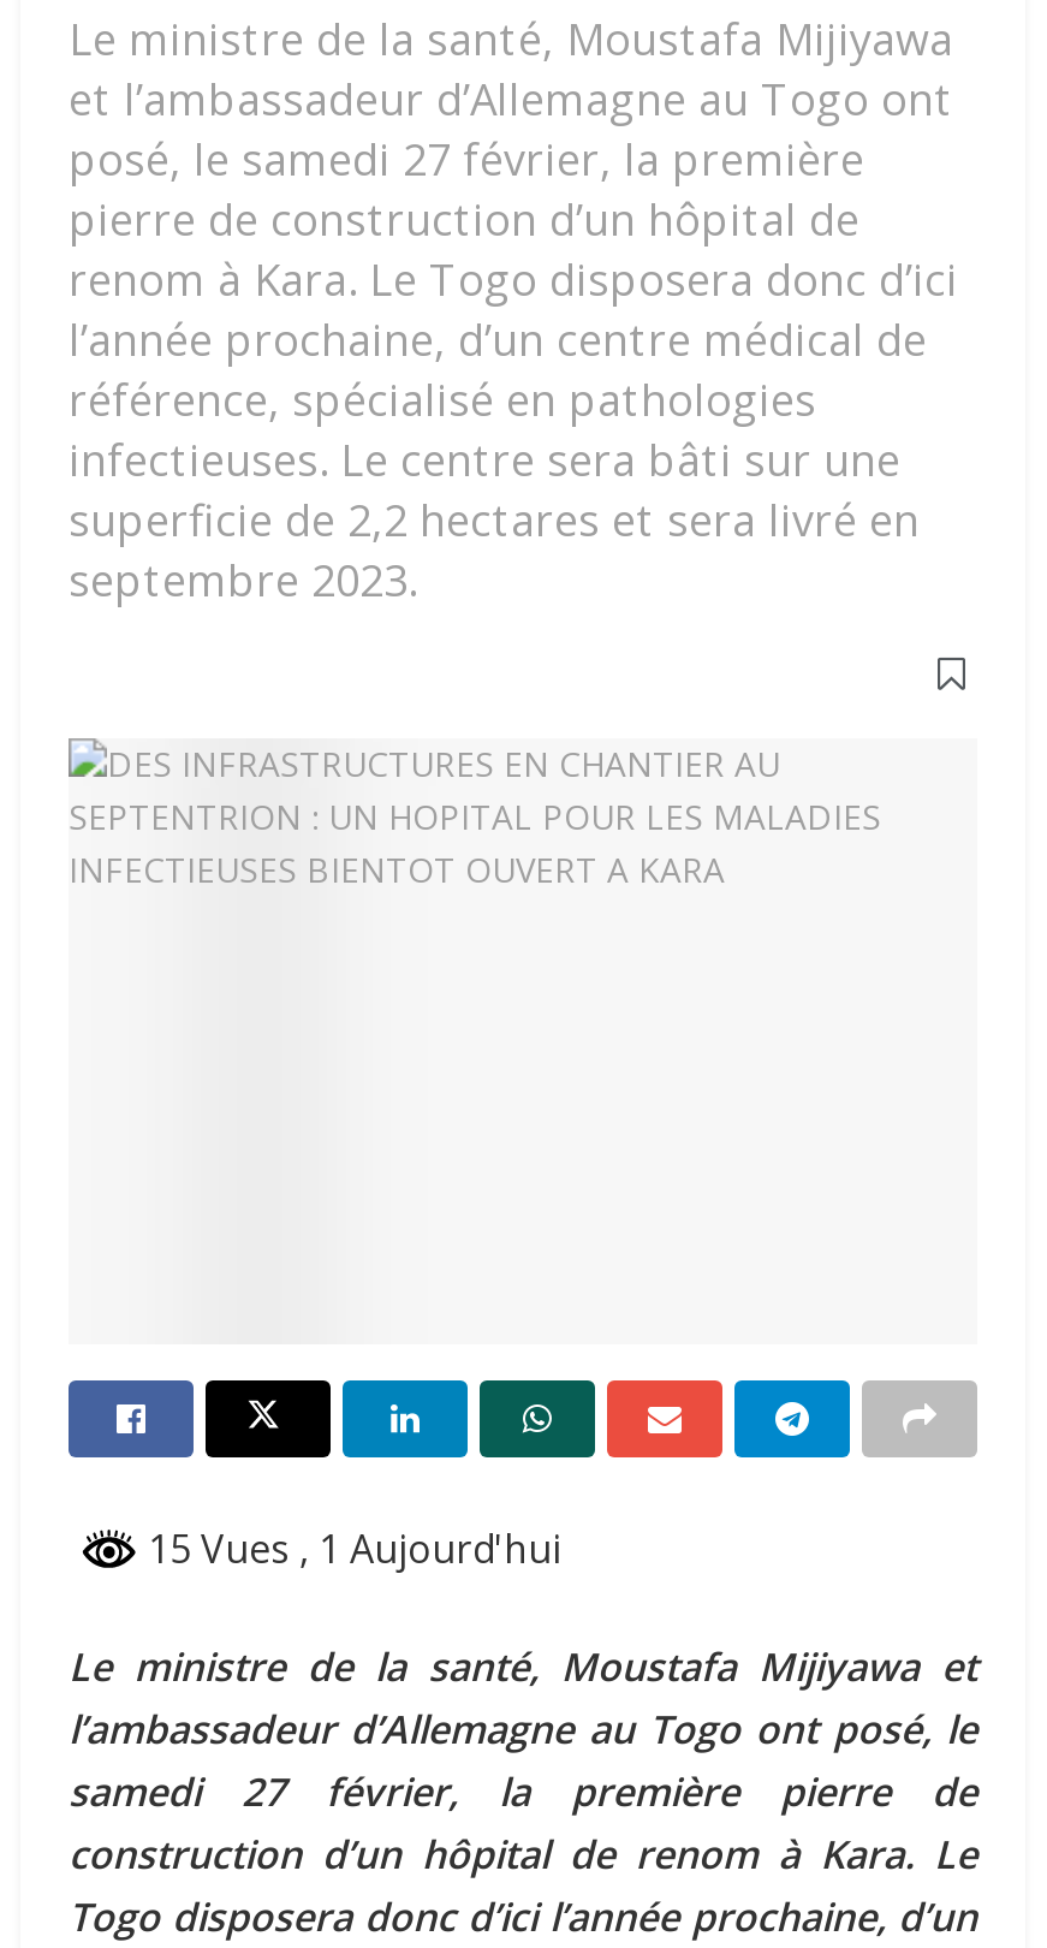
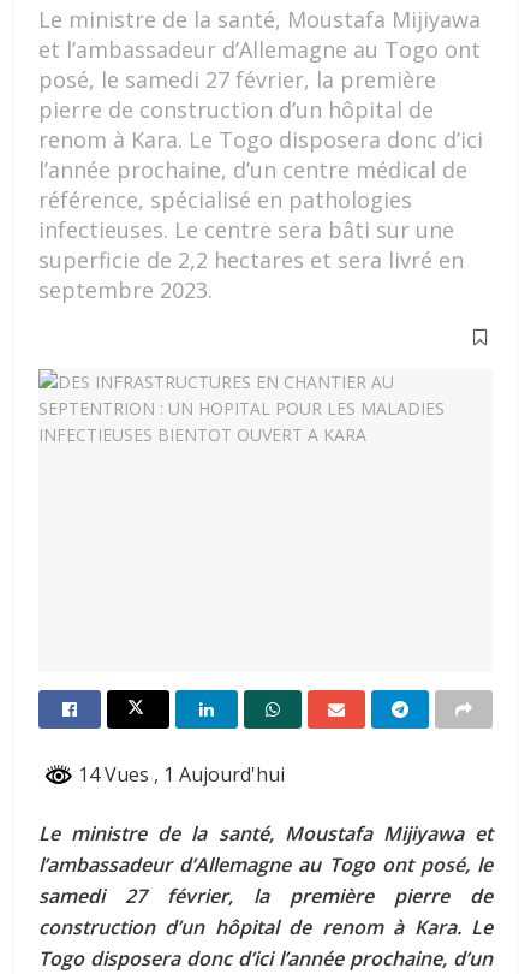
[138,1522,561,1575] 15 Vues, 1 Aujourd'hui -> [73,761,285,787] 14 Vues, 1 Aujourd'hui

